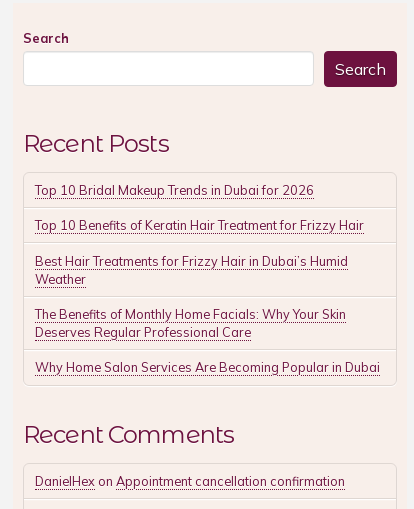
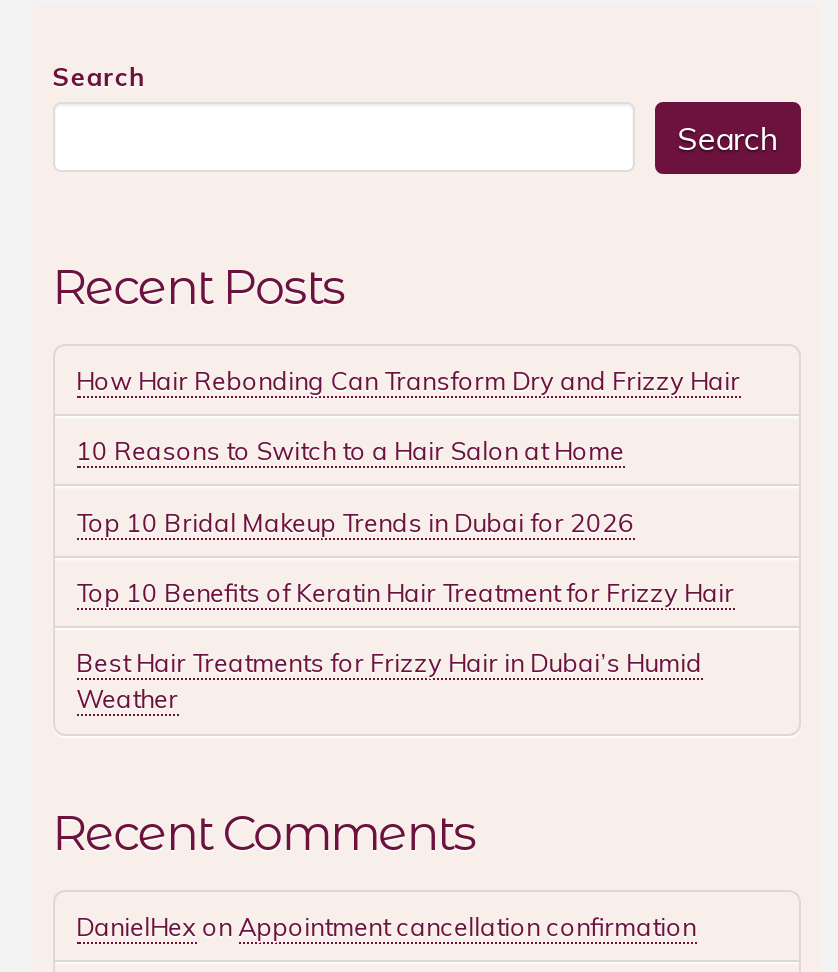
none -> [76,364,740,467] How Hair Rebonding Can Transform Dry and Frizzy Hair | 10 Reasons to Switch to a Hair Salon at Home
moved [35,182,364,287] -> [76,505,734,715]: Top 10 Bridal Makeup Trends in Dubai for 2026 | Top 10 Benefits of Keratin Hair Treatment for Frizzy Hair | Best Hair Treatments for Frizzy Hair in Dubai’s Humid | Weather
[35,306,380,375] The Benefits of Monthly Home Facials: Why Your Skin | Deserves Regular Professional Care | Why Home Salon Services Are Becoming Popular in Dubai -> none

